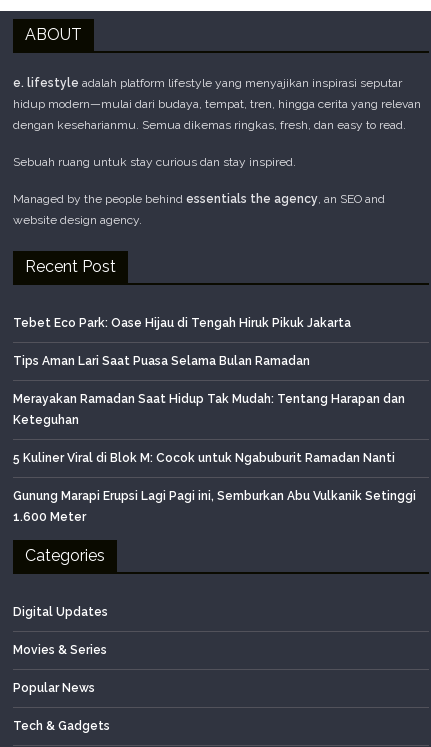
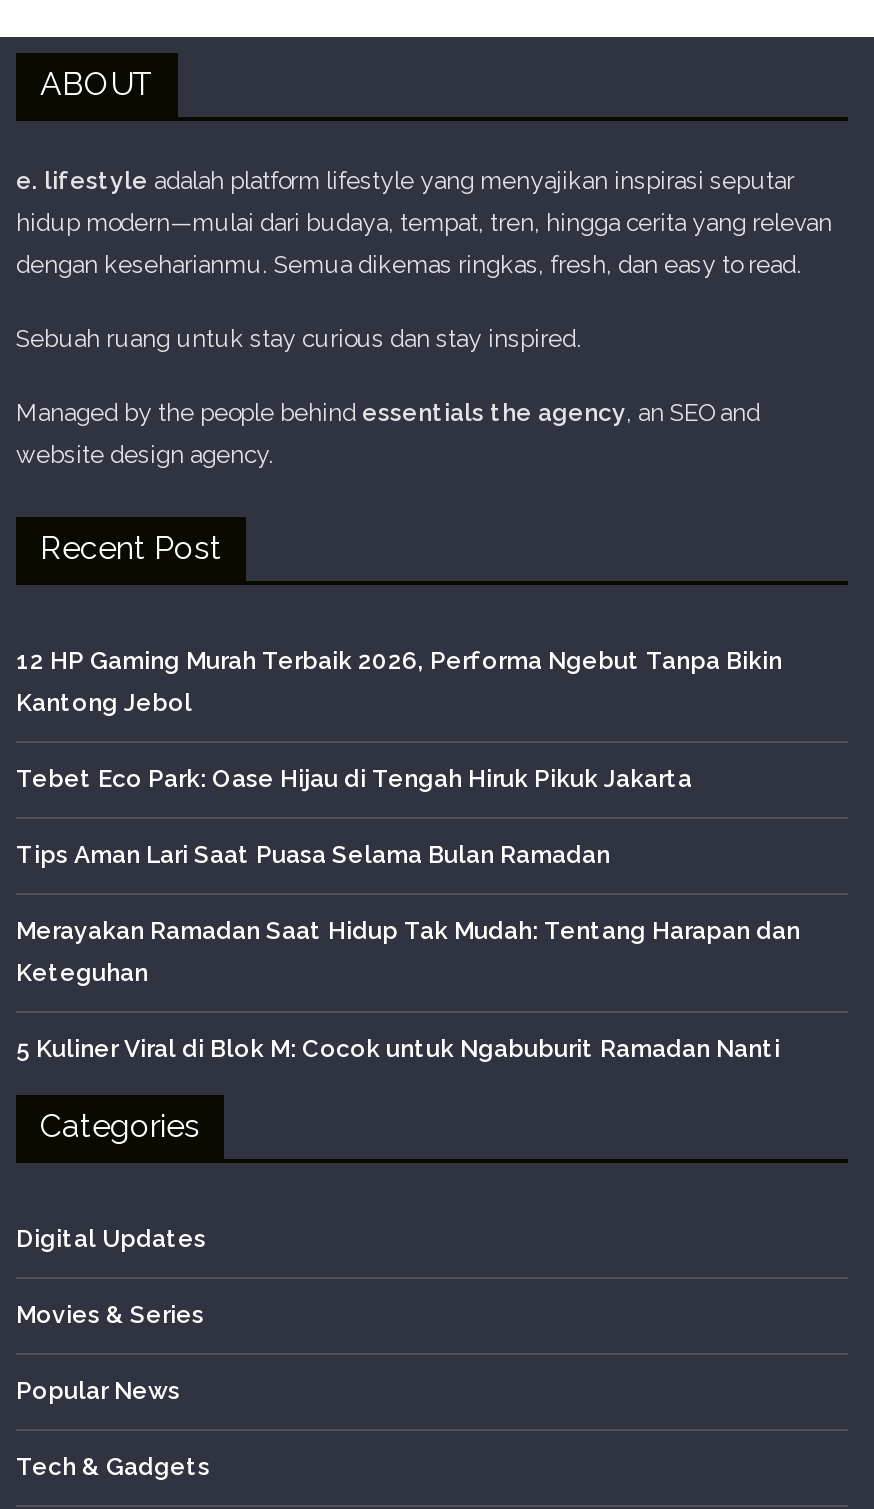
none -> [16,648,782,718] 12 HP Gaming Murah Terbaik 2026, Performa Ngebut Tanpa Bikin | Kantong Jebol
moved [13,316,405,465] -> [16,766,800,1064]: Tebet Eco Park: Oase Hijau di Tengah Hiruk Pikuk Jakarta | Tips Aman Lari Saat Puasa Selama Bulan Ramadan | Merayakan Ramadan Saat Hidup Tak Mudah: Tentang Harapan dan | Keteguhan | 5 Kuliner Viral di Blok M: Cocok untuk Ngabuburit Ramadan Nanti
[13,489,416,524] Gunung Marapi Erupsi Lagi Pagi ini, Semburkan Abu Vulkanik Setinggi | 1.600 Meter -> none

